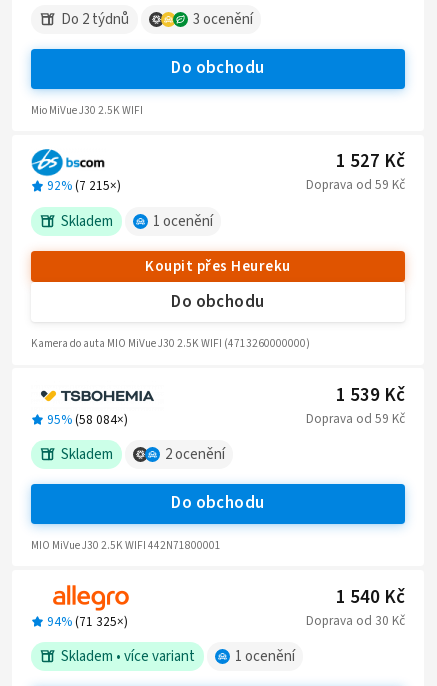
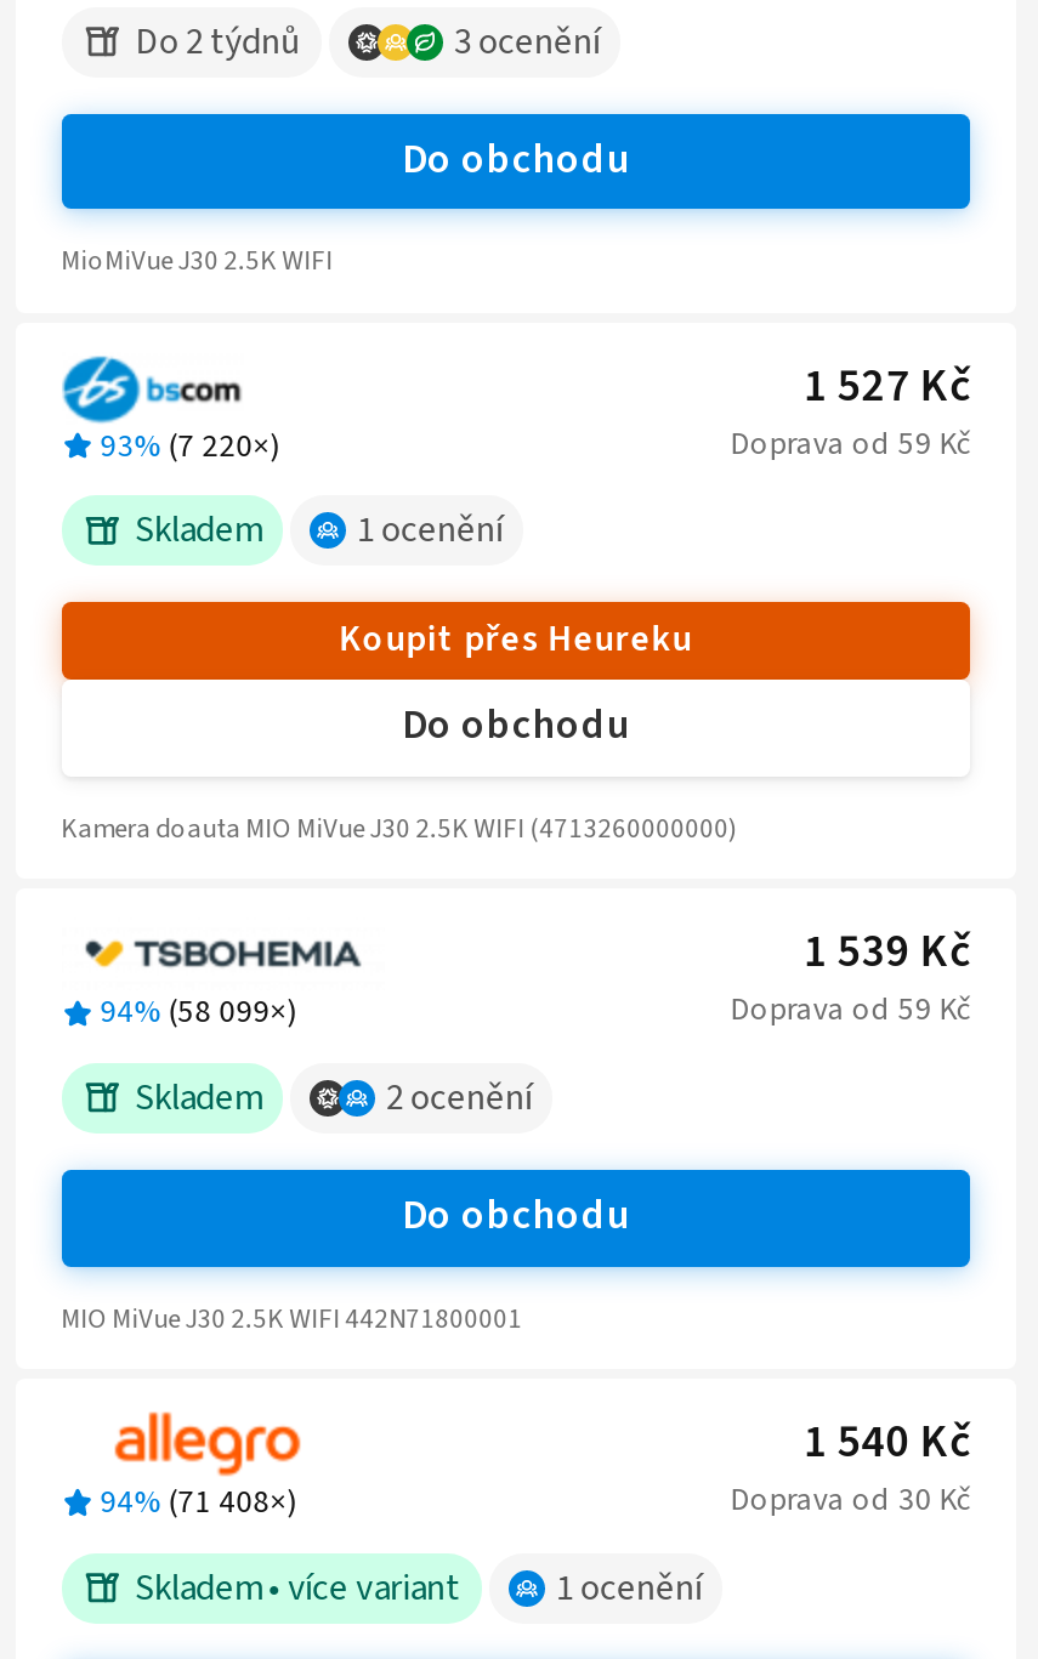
[47,177,121,195] 92% (7 215×) -> [100,424,280,468] 93% (7 220×)
[47,411,128,429] 95% (58 084×) -> [100,991,297,1034] 94% (58 099×)
[47,613,128,631] 94% (71 325×) -> [100,1481,297,1525] 94% (71 408×)

